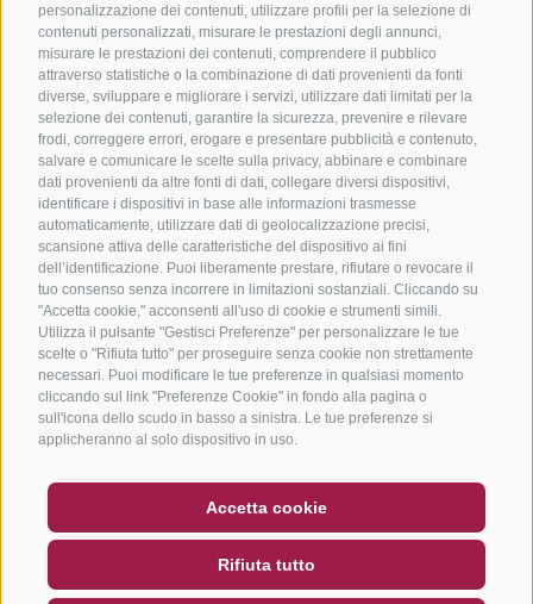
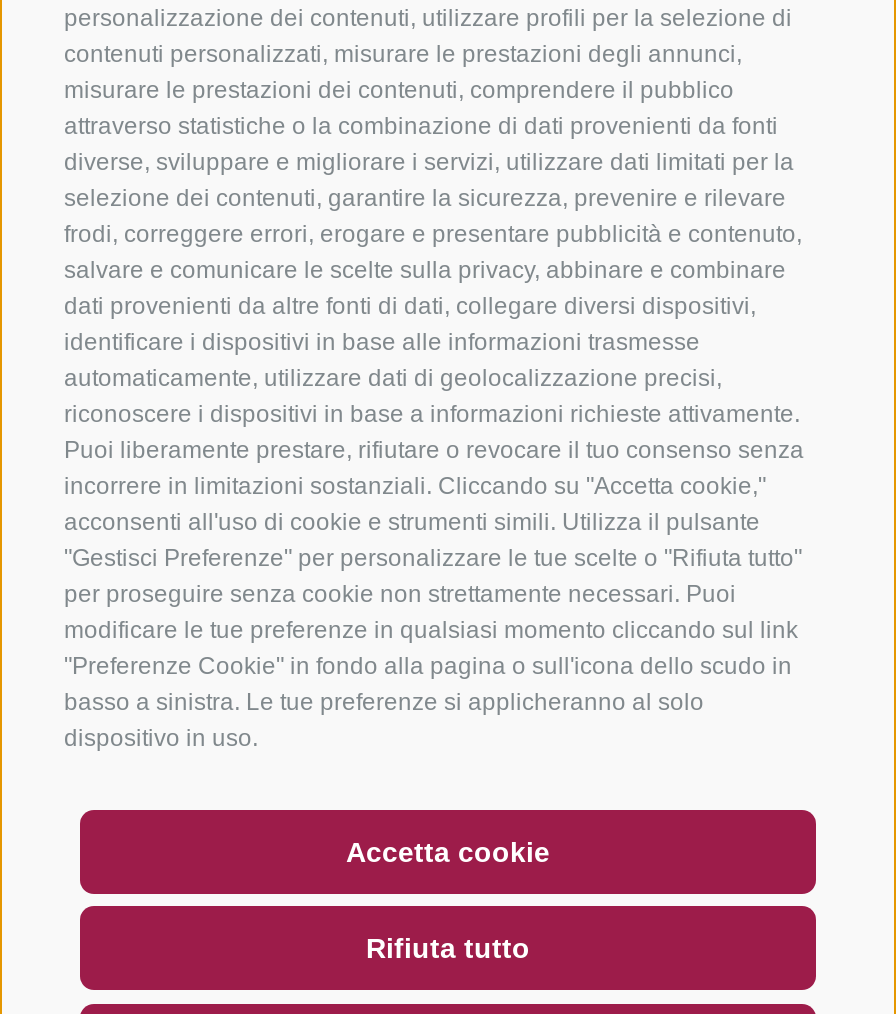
[38,238,478,448] scansione attiva delle caratteristiche del dispositivo ai fini | dell’identificazione. Puoi liberamente prestare, rifiutare o revocare il | tuo consenso senza incorrere in limitazioni sostanziali. Cliccando su | "Accetta cookie," acconsenti all'uso di cookie e strumenti simili. | Utilizza il pulsante "Gestisci Preferenze" per personalizzare le tue | scelte o "Rifiuta tutto" per proseguire senza cookie non strettamente | necessari. Puoi modificare le tue preferenze in qualsiasi momento | cliccando sul link "Preferenze Cookie" in fondo alla pagina o | sull'icona dello scudo in basso a sinistra. Le tue preferenze si | applicheranno al solo dispositivo in uso. -> [64,400,804,752] riconoscere i dispositivi in base a informazioni richieste attivamente. | Puoi liberamente prestare, rifiutare o revocare il tuo consenso senza | incorrere in limitazioni sostanziali. Cliccando su "Accetta cookie," | acconsenti all'uso di cookie e strumenti simili. Utilizza il pulsante | "Gestisci Preferenze" per personalizzare le tue scelte o "Rifiuta tutto" | per proseguire senza cookie non strettamente necessari. Puoi | modificare le tue preferenze in qualsiasi momento cliccando sul link | "Preferenze Cookie" in fondo alla pagina o sull'icona dello scudo in | basso a sinistra. Le tue preferenze si applicheranno al solo | dispositivo in uso.

